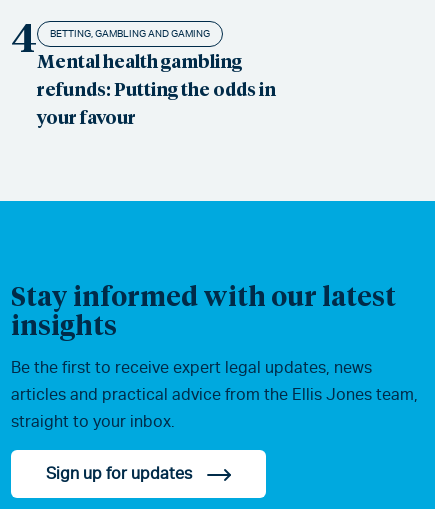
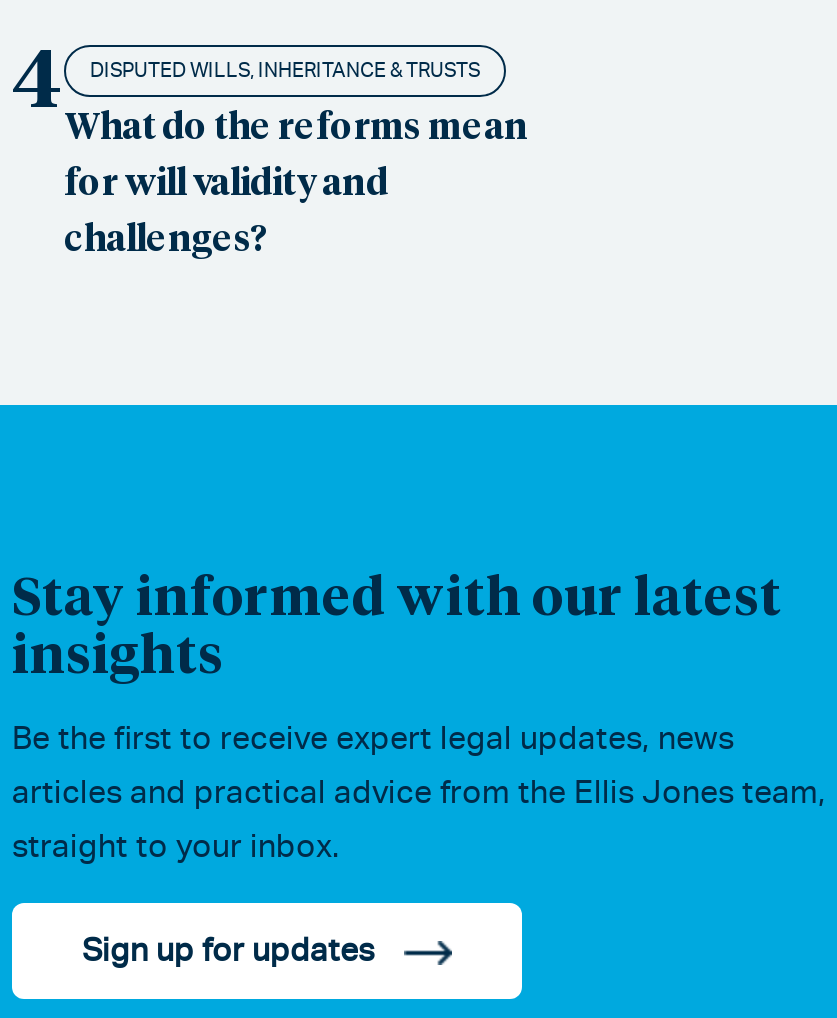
[37,28,276,128] BETTING, GAMBLING AND GAMING | Mental health gambling | refunds: Putting the odds in | your favour -> [64,59,528,259] DISPUTED WILLS, INHERITANCE & TRUSTS | What do the reforms mean | for will validity and | challenges?

